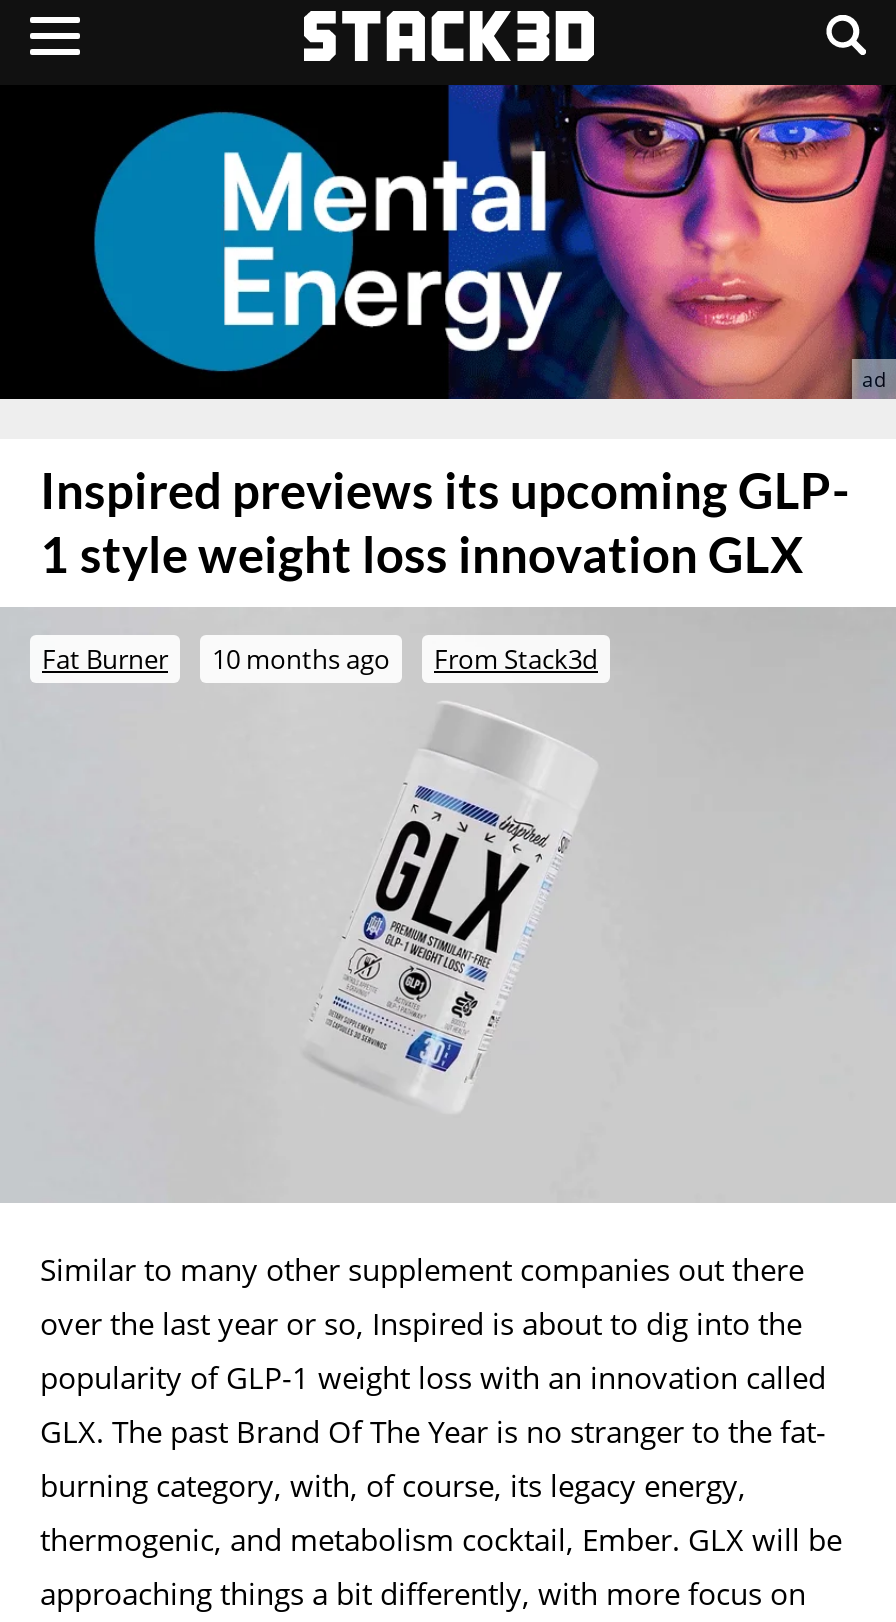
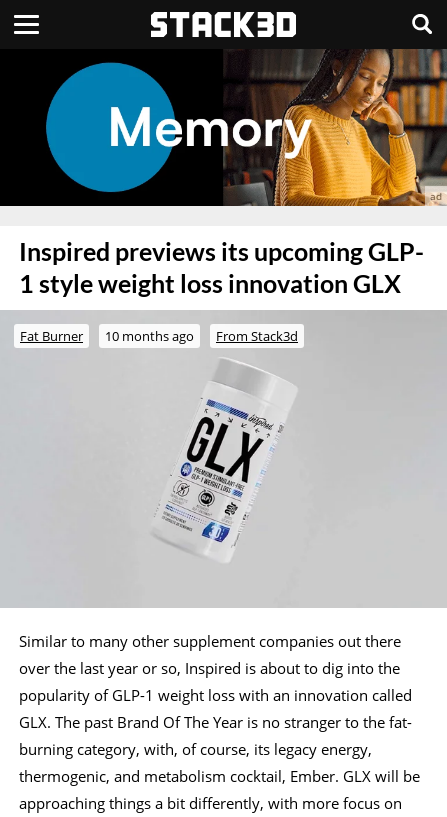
[222,83,890,401] [image] -> [110,49,444,207] [image]

